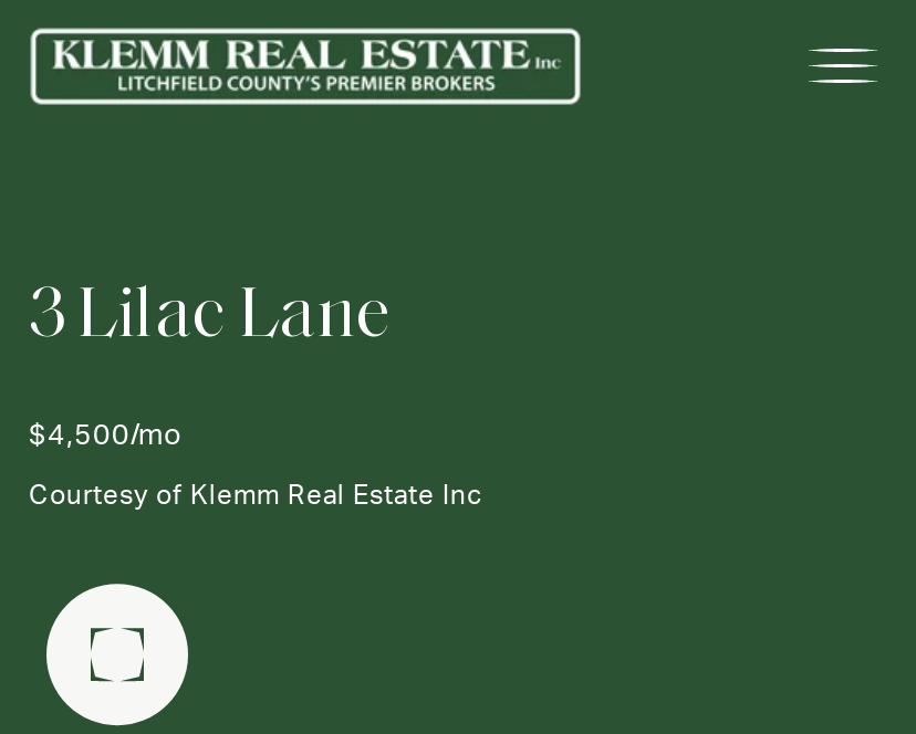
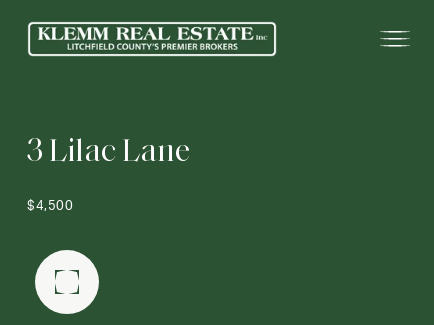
[29,422,483,508] $4,500/mo | Courtesy of Klemm Real Estate Inc -> [27,200,73,213] $4,500

